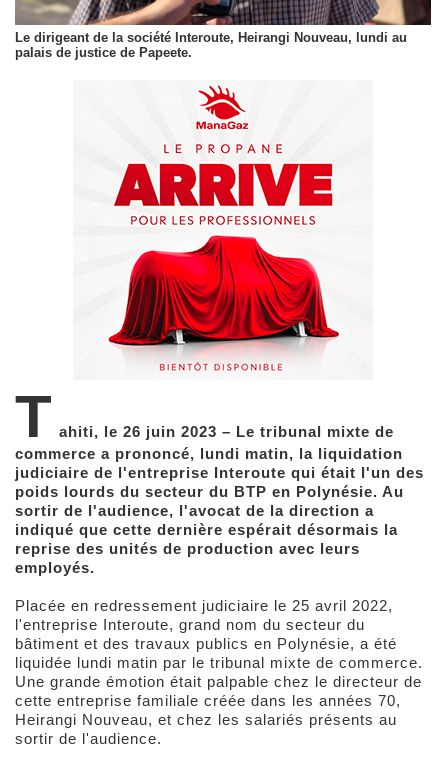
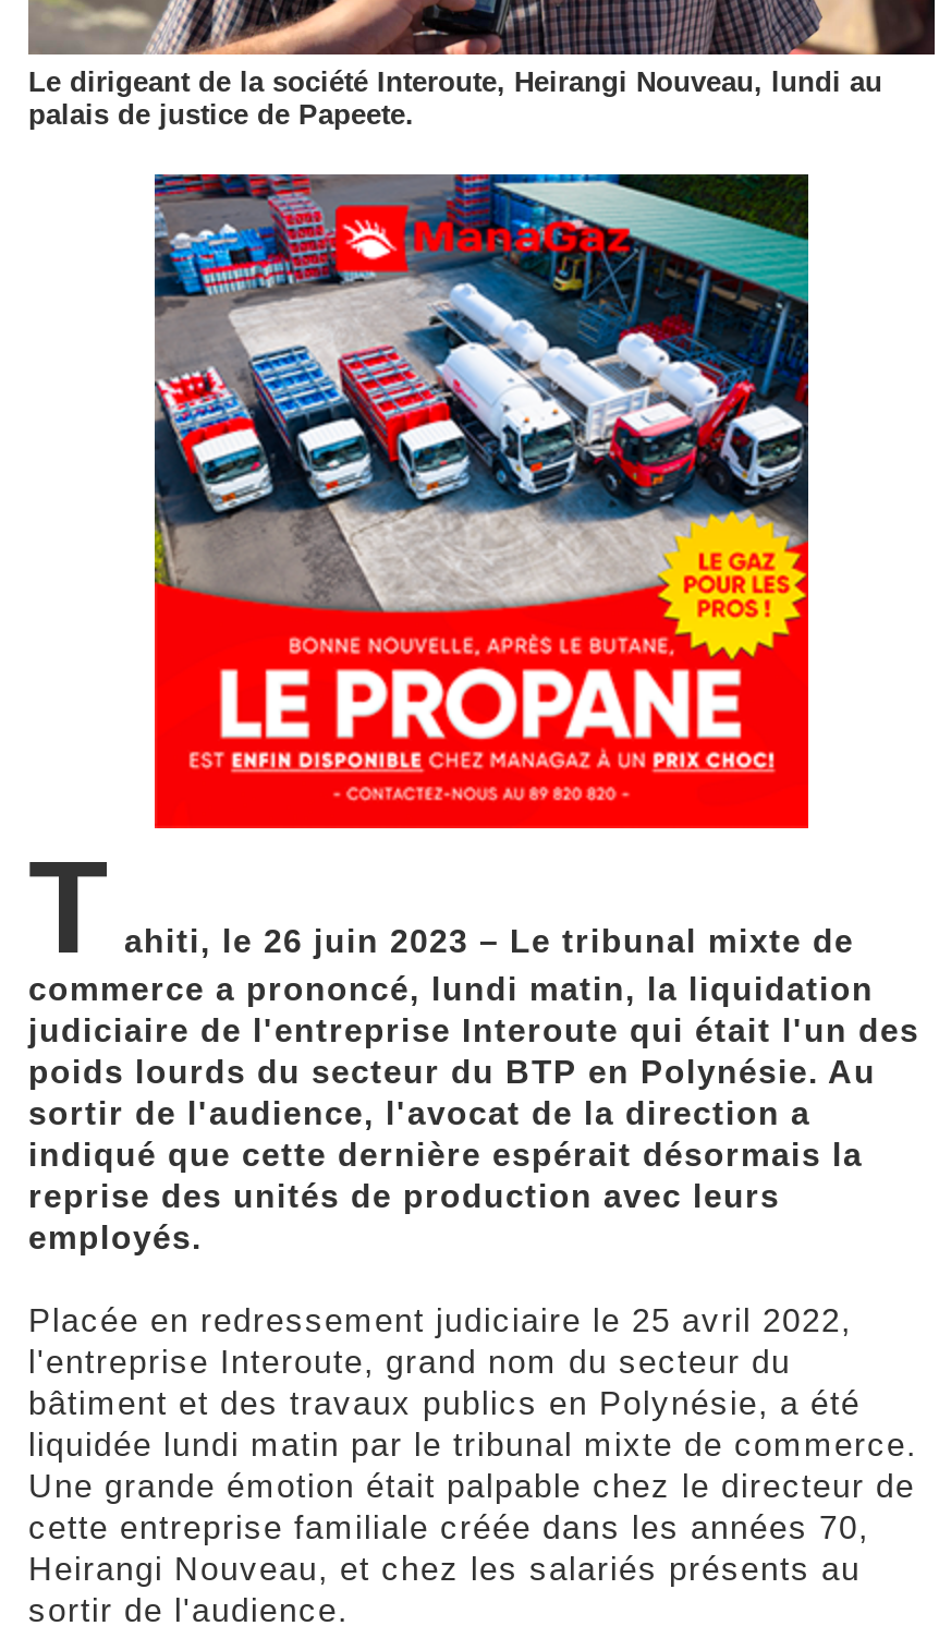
[73,80,373,380] [image] -> [153,172,810,830] [image]

